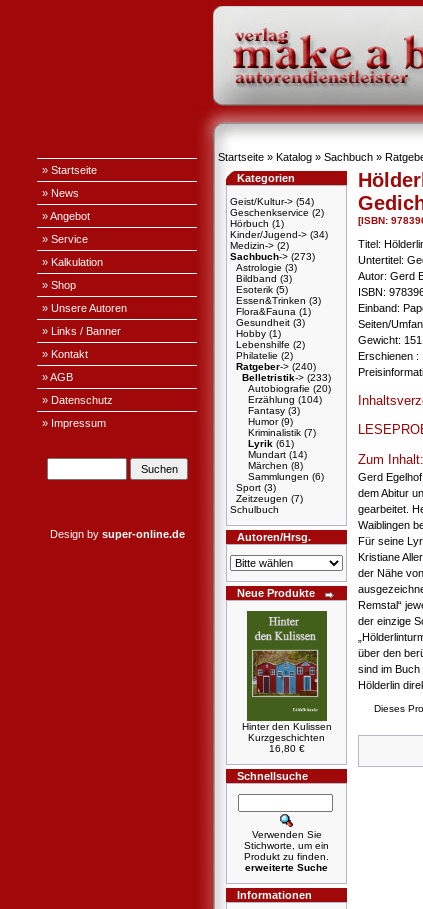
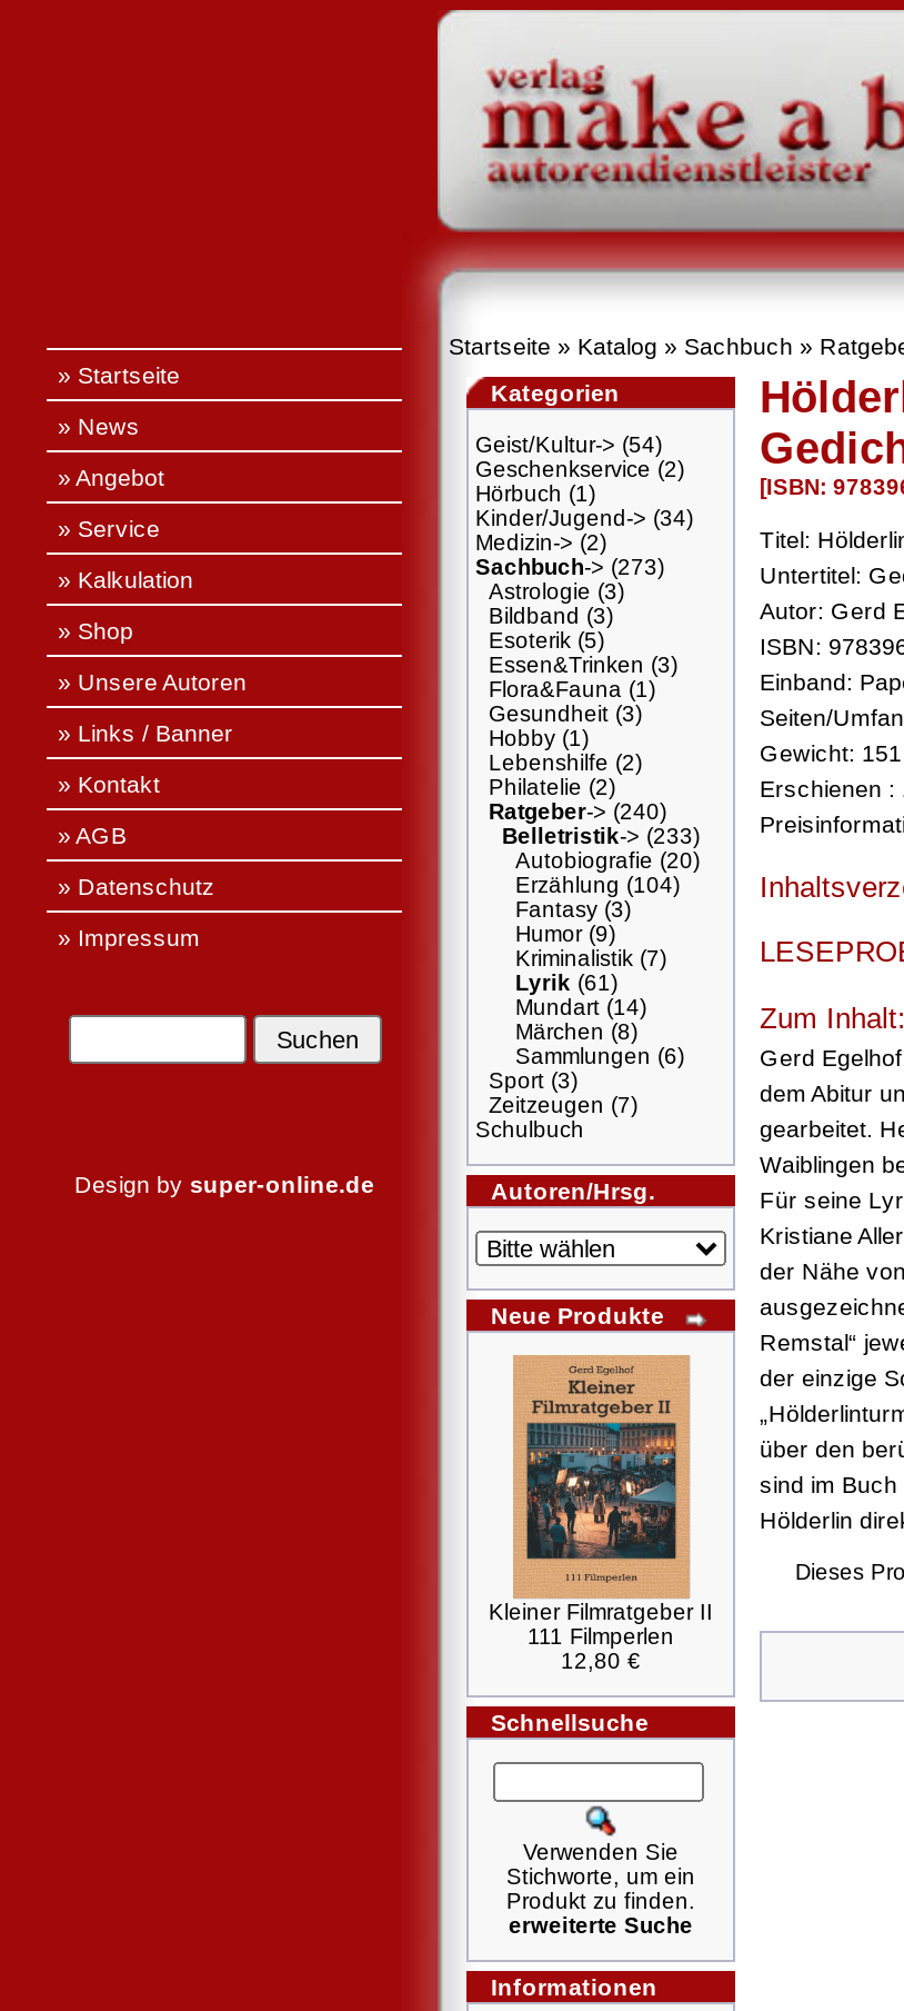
[241,610,331,754] [image] | Hinter den Kulissen | Kurzgeschichten | 16,80 € -> [489,1355,713,1673] [image] | Kleiner Filmratgeber II | 111 Filmperlen | 12,80 €

